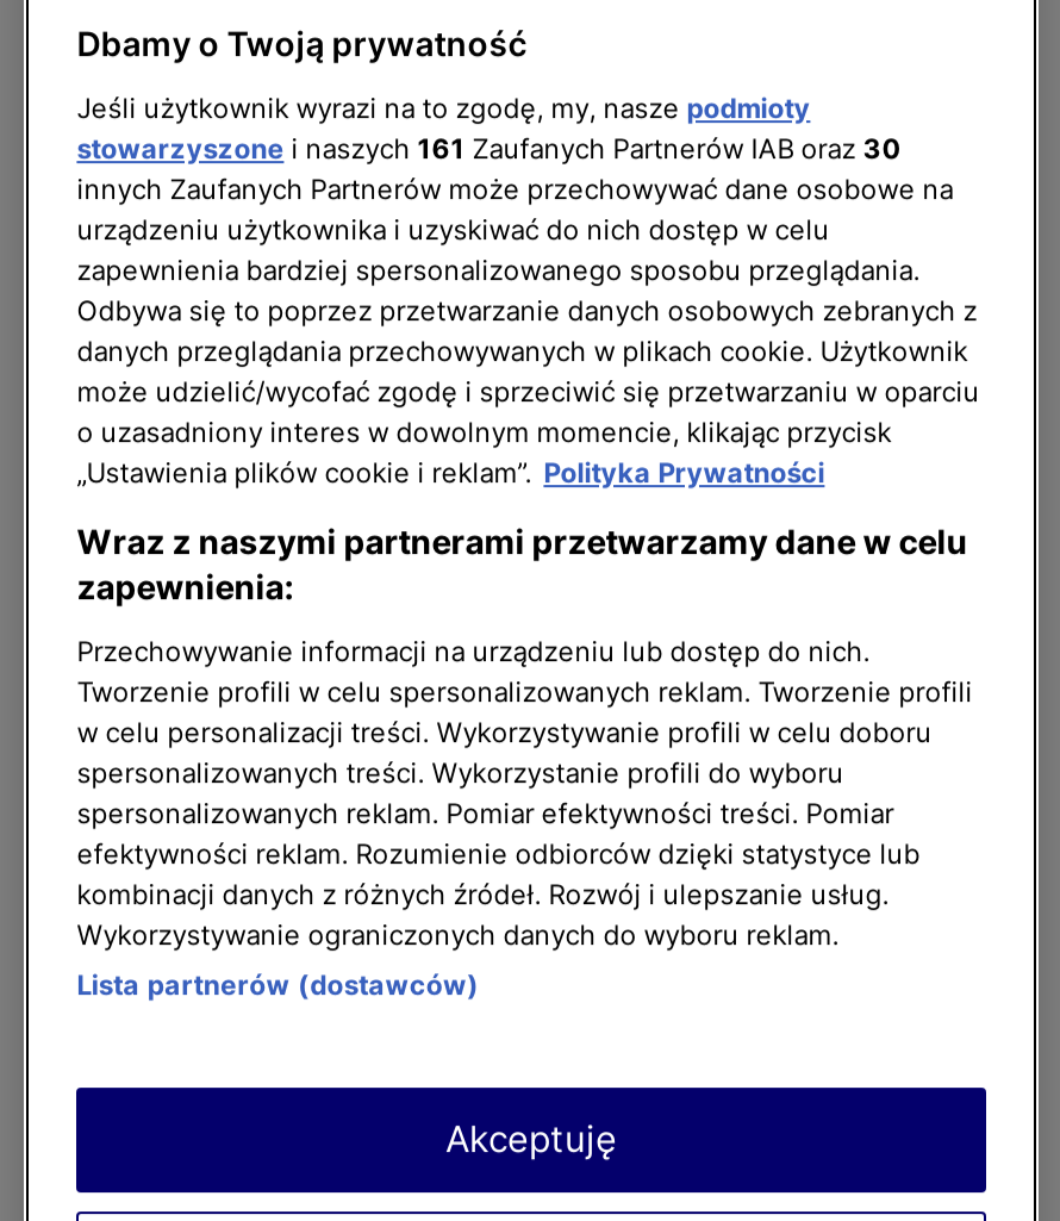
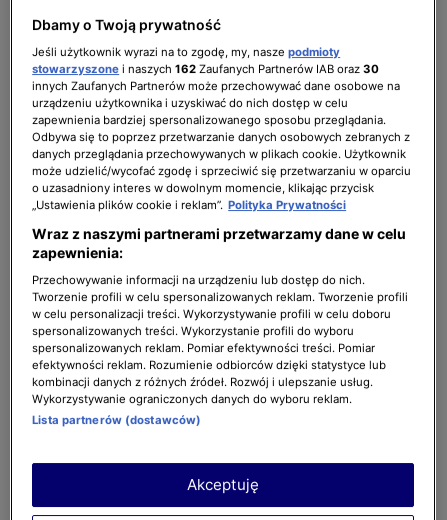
[77,132,901,166] stowarzyszone i naszych 161 Zaufanych Partnerów IAB oraz 30 -> [32,62,379,76] stowarzyszone i naszych 162 Zaufanych Partnerów IAB oraz 30

